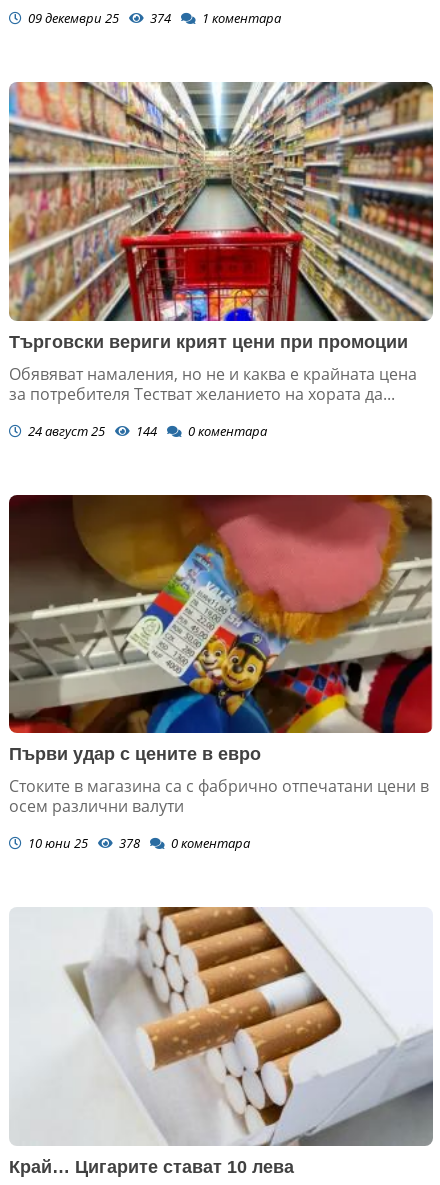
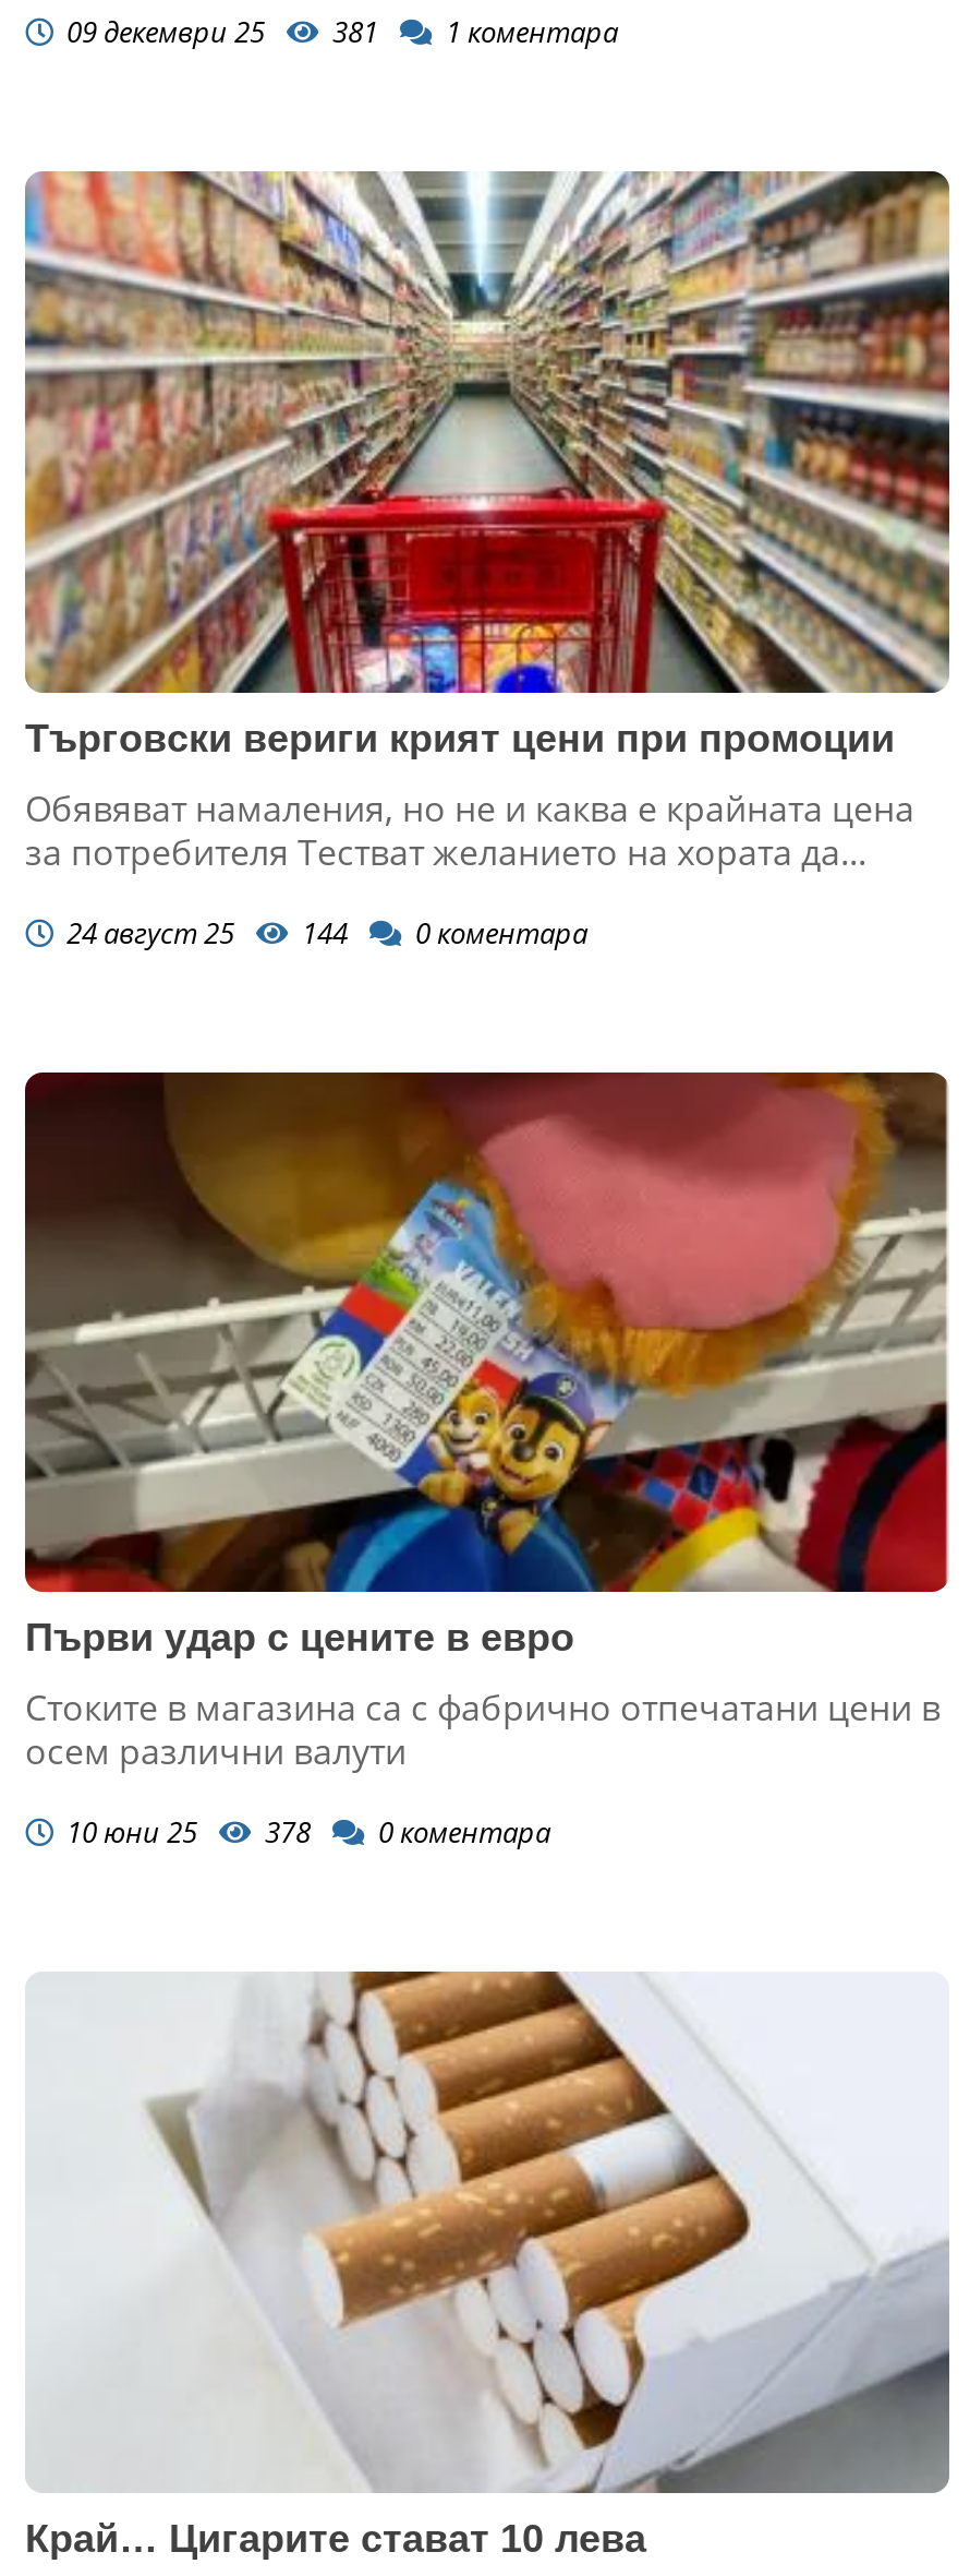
[25,9,281,27] 09 декември 25 374 1 коментара -> [60,12,618,51] 09 декември 25 381 1 коментара

